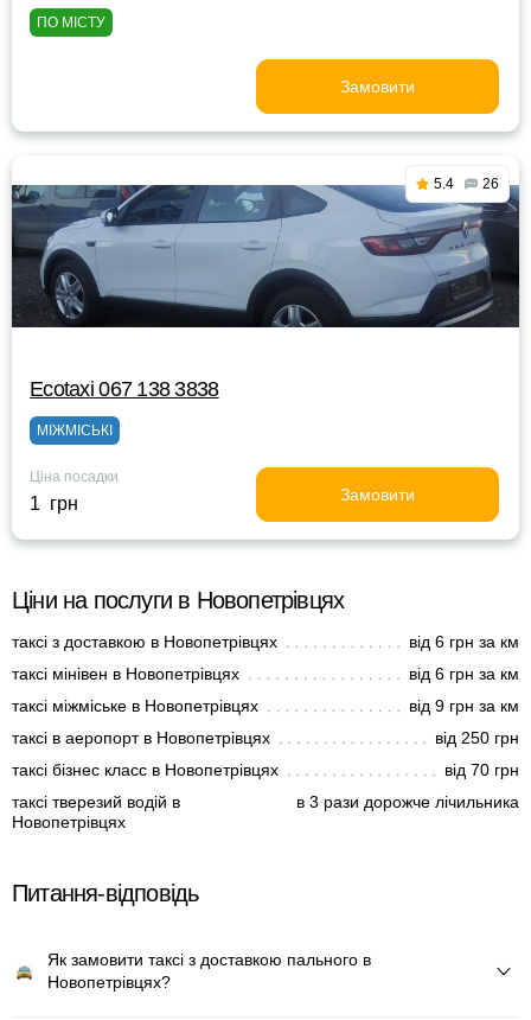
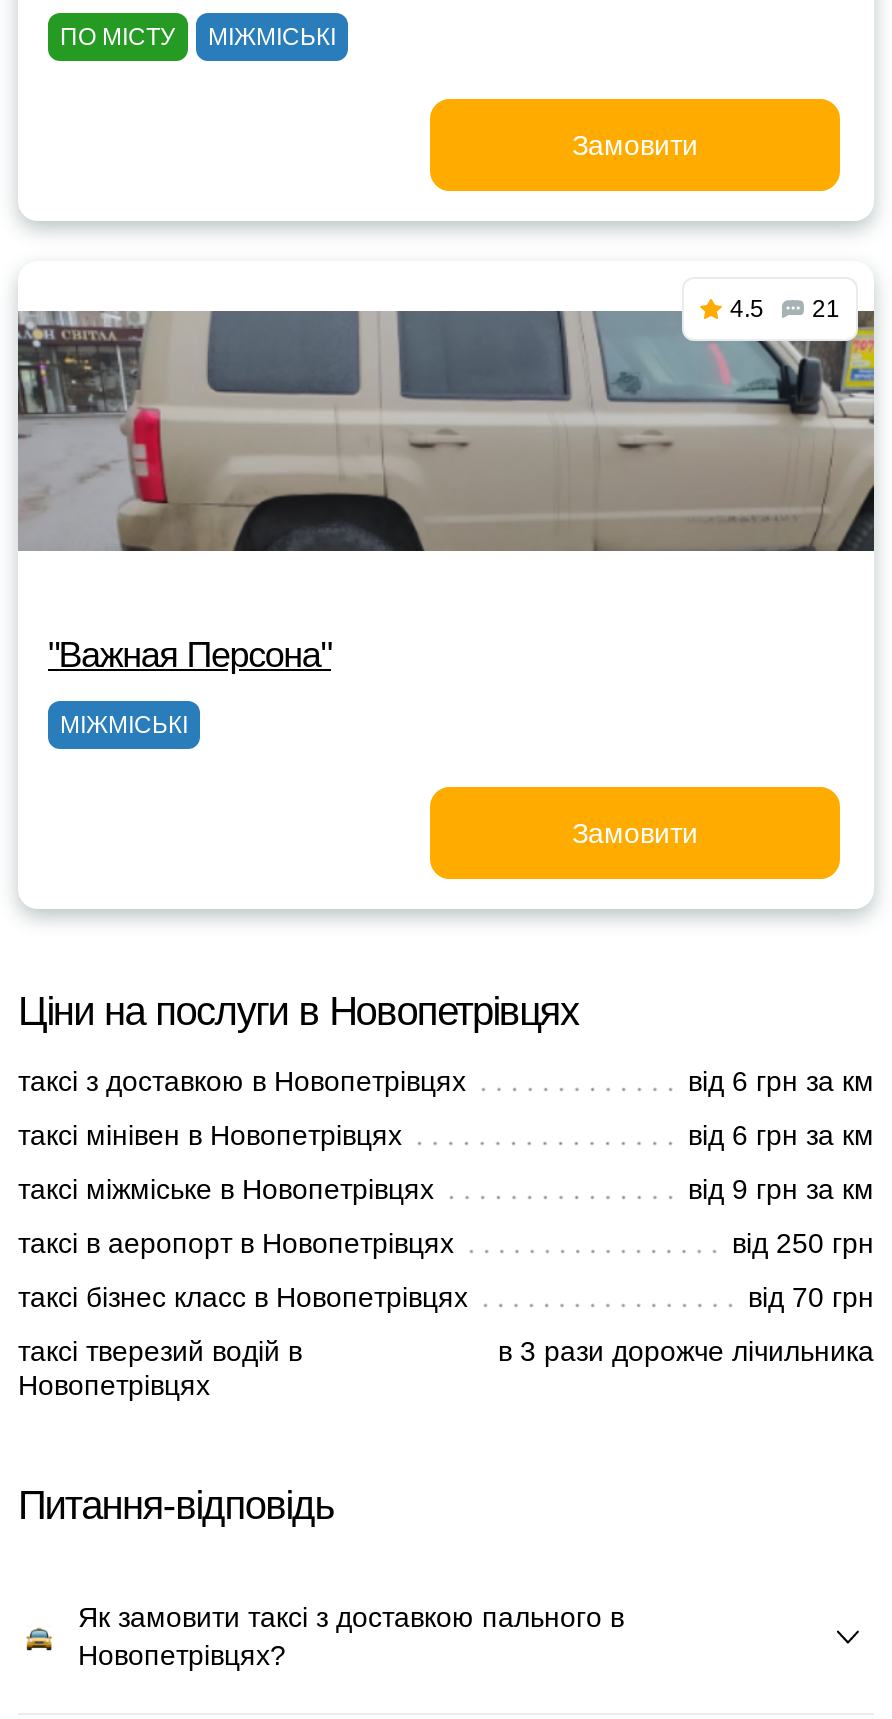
none -> [208,23,336,51] МІЖМІСЬКІ
[12,176,520,329] [image] | 5.4 | 26 -> [18,295,876,553] [image] | 4.5 | 21
[30,377,219,401] Ecotaxi 067 138 3838 -> [48,635,331,675] "Важная Персона"
[30,468,119,514] Ціна посадки | 1 грн -> none

